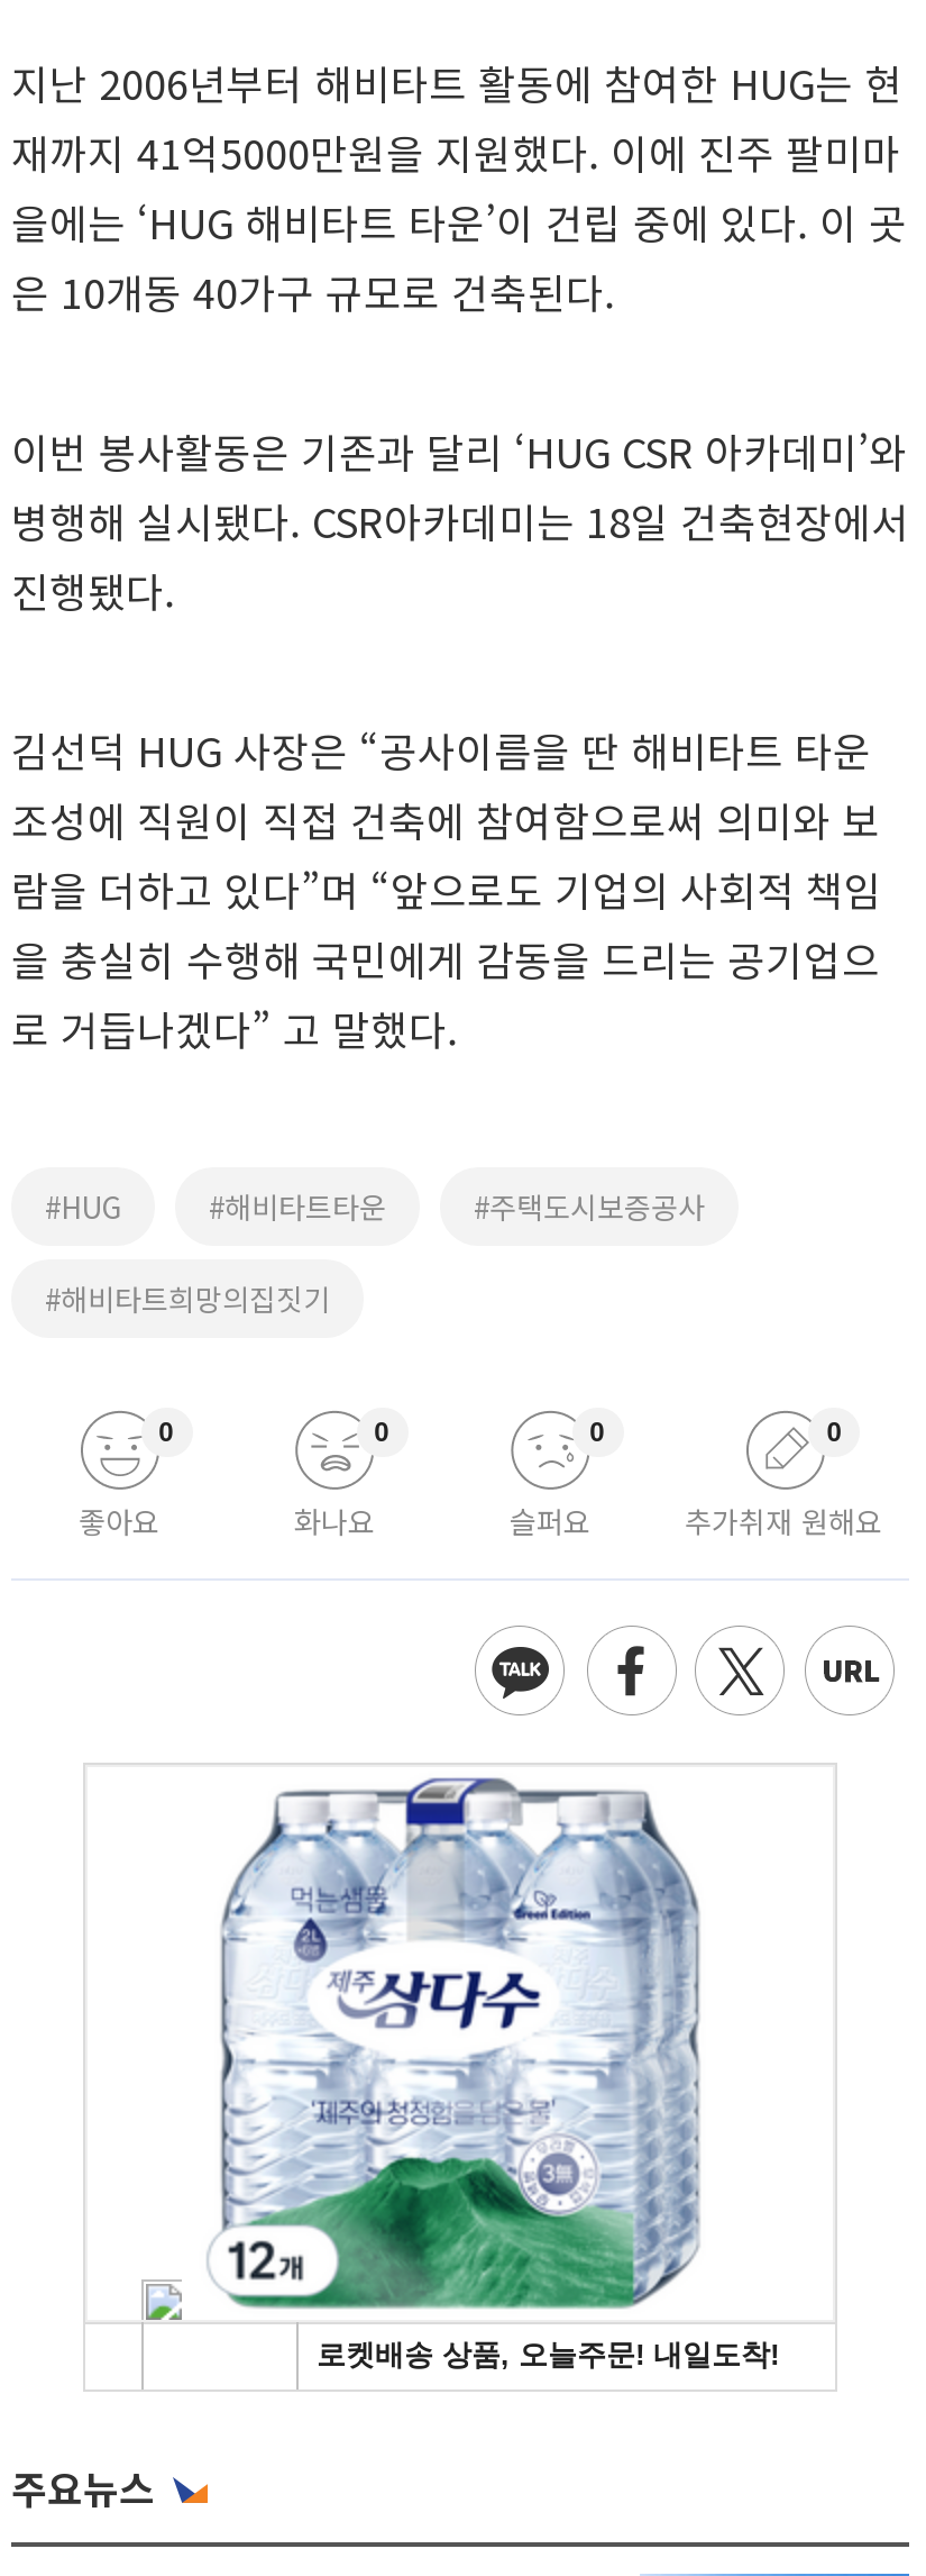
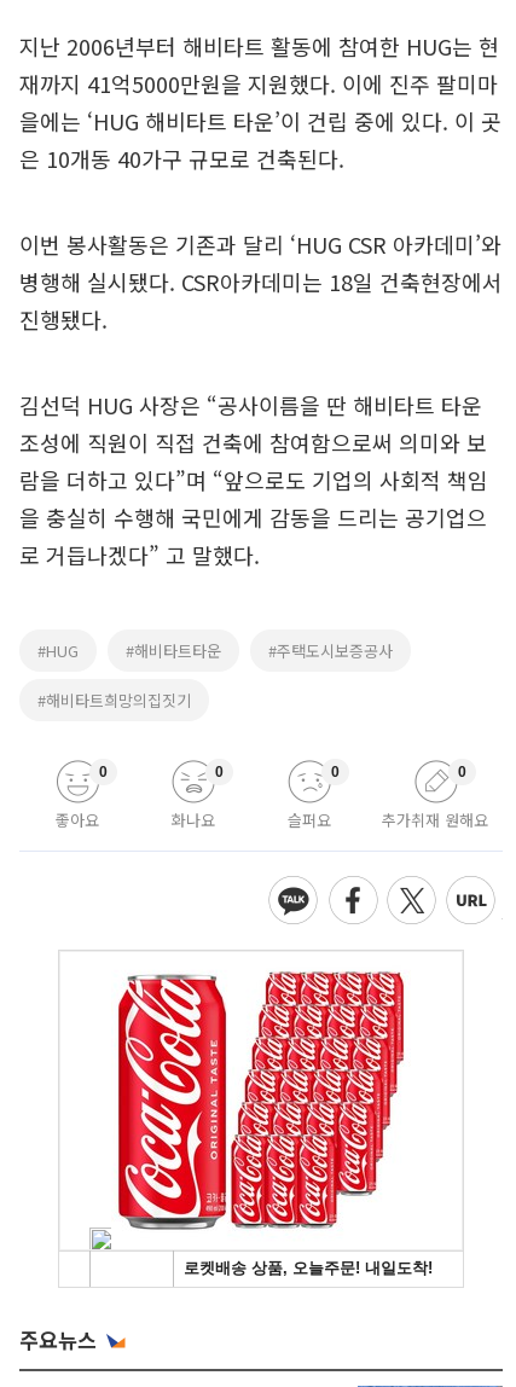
[195,1776,725,2311] [image] -> [117,958,405,1243] [image]

